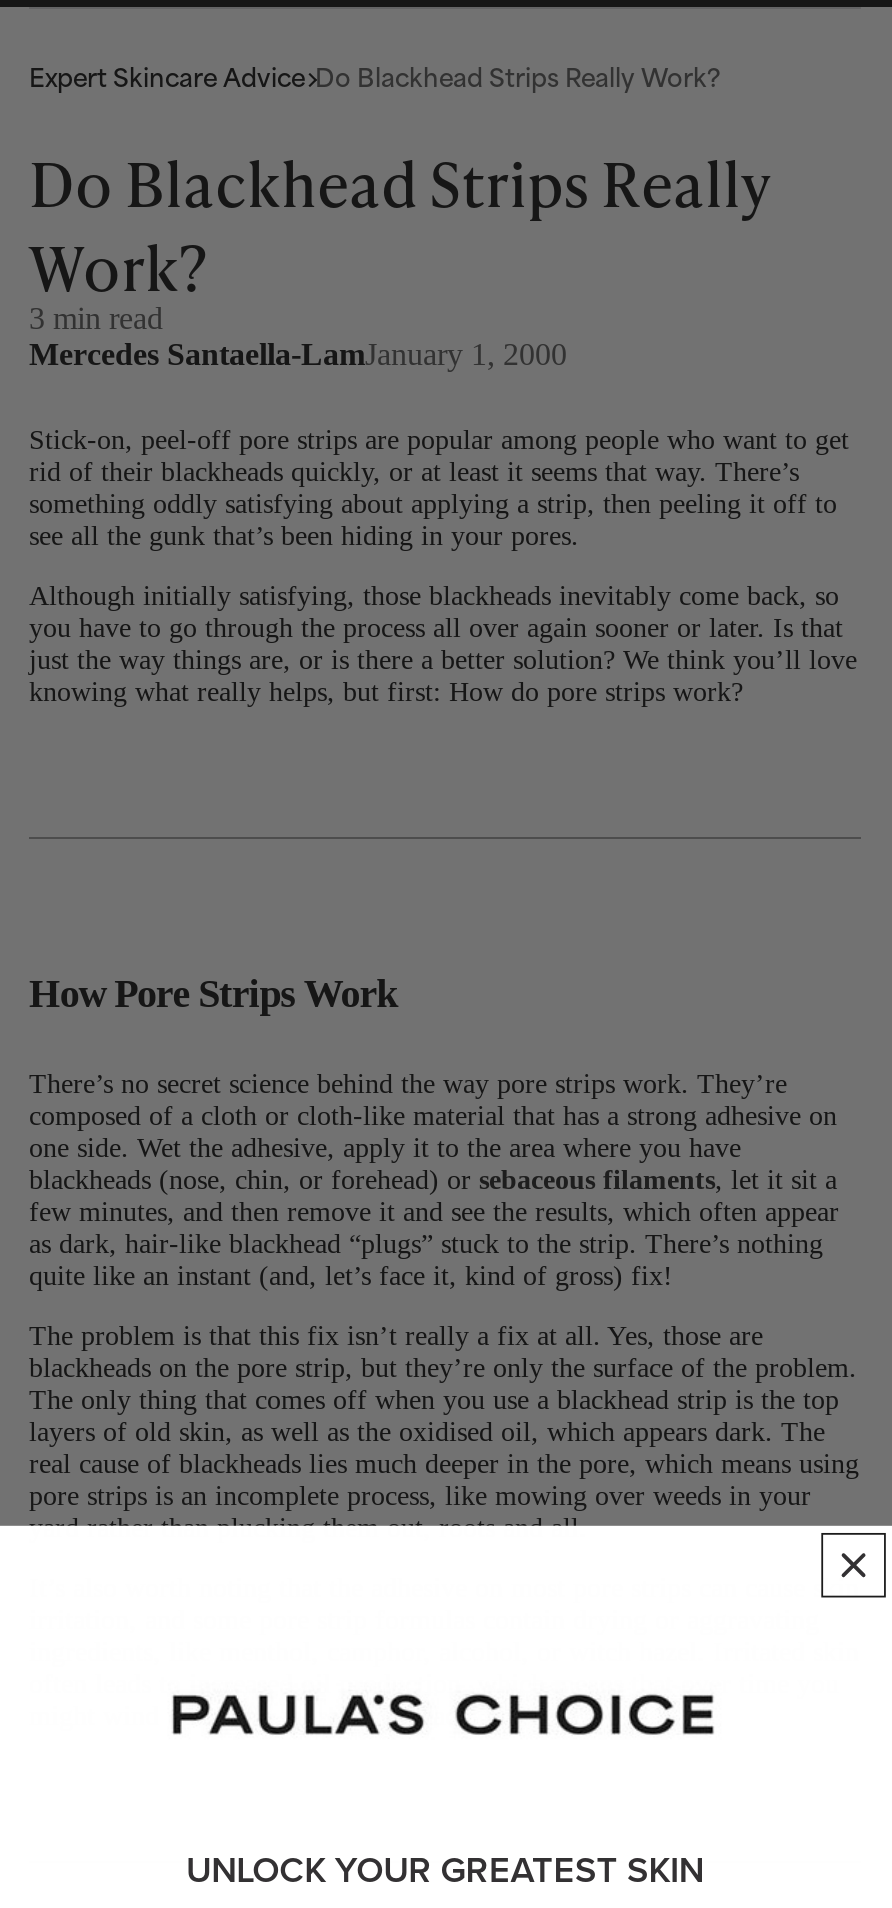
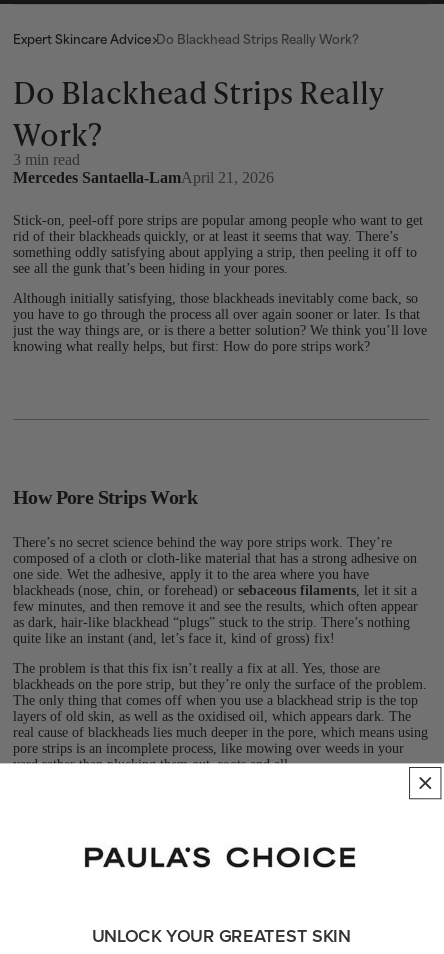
[29,337,567,371] Mercedes Santaella-LamJanuary 1, 2000 -> [13,169,274,186] Mercedes Santaella-LamApril 21, 2026

